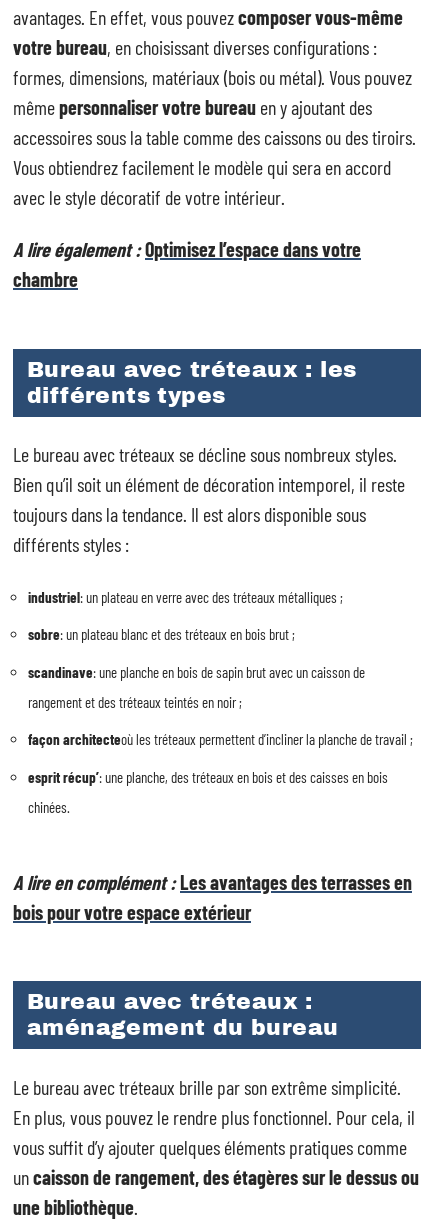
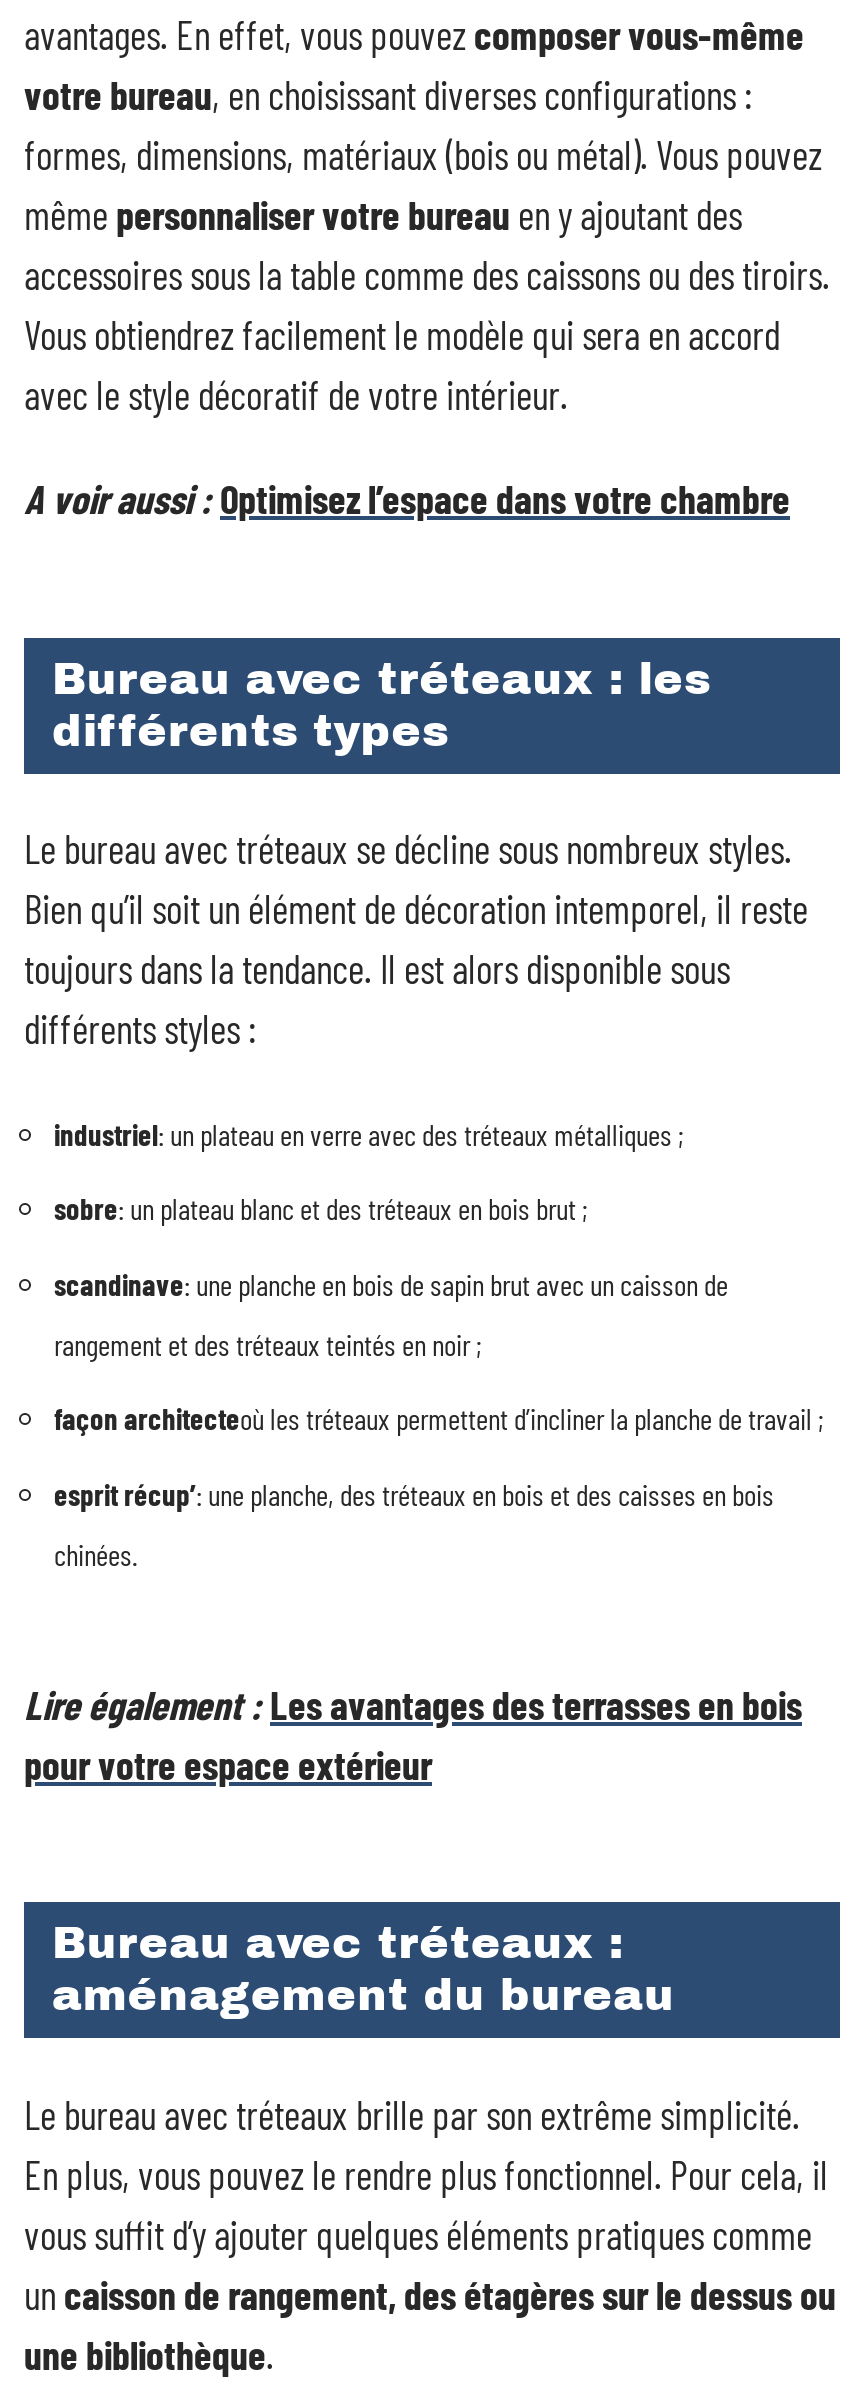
[13,237,361,291] A lire également : Optimisez l’espace dans votre | chambre -> [24,474,790,522] A voir aussi : Optimisez l’espace dans votre chambre
[13,869,412,923] A lire en complément : Les avantages des terrasses en | bois pour votre espace extérieur -> [24,1679,802,1787] Lire également : Les avantages des terrasses en bois | pour votre espace extérieur

